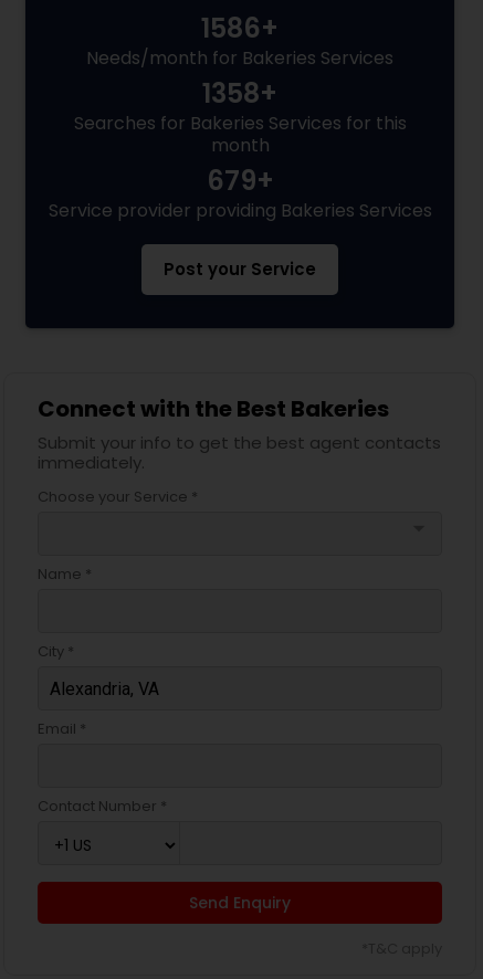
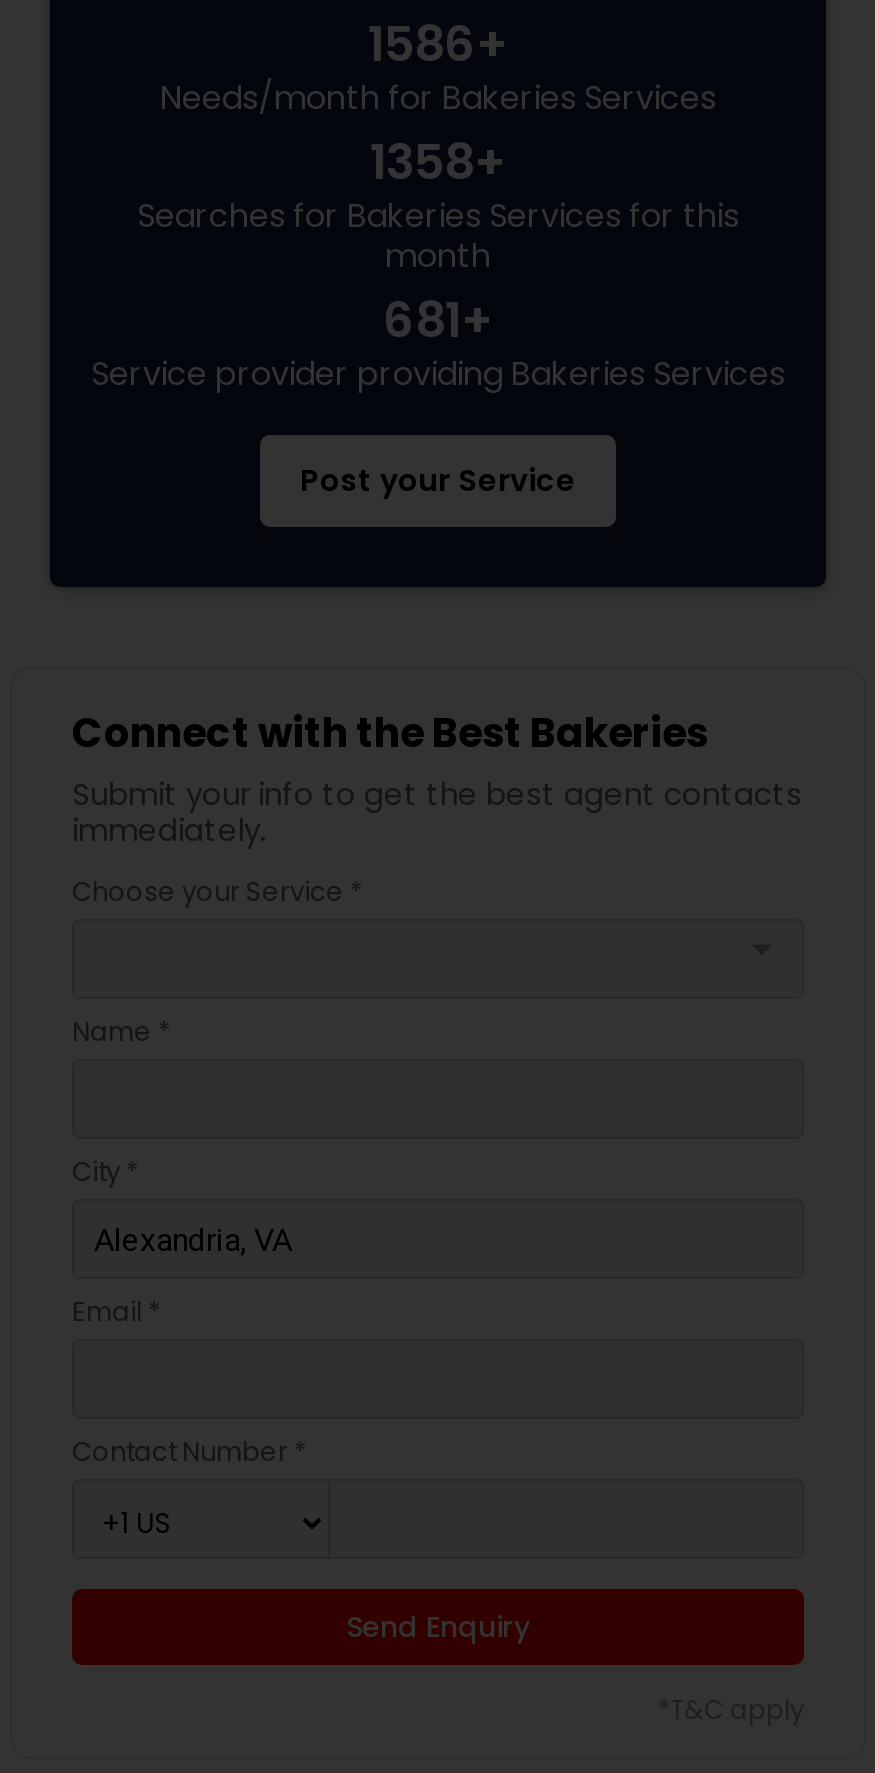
[206,162,274,199] 679+ -> [383,287,493,353] 681+

